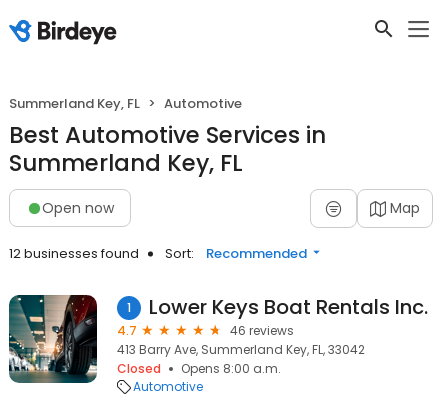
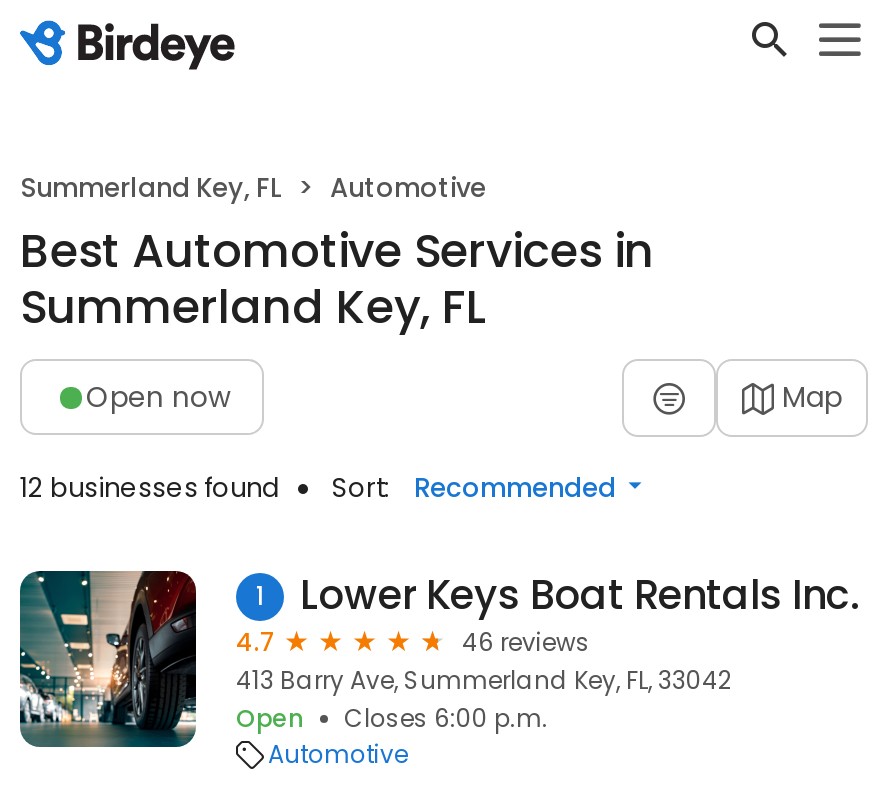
[117,360,281,377] Closed | Opens 8:00 a.m. -> [236,701,548,735] Open | Closes 6:00 p.m.

